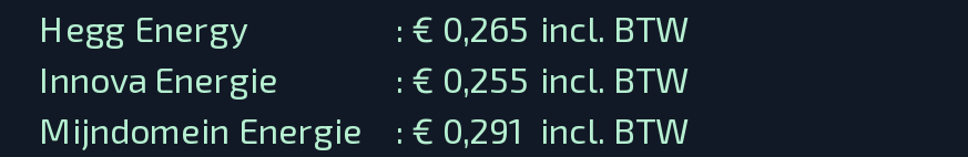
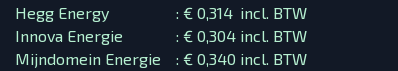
[396,6,689,48] : € 0,265 incl. BTW -> [176,3,307,22] : € 0,314 incl. BTW
[396,57,689,99] : € 0,255 incl. BTW -> [176,26,307,45] : € 0,304 incl. BTW
[39,107,689,149] Mijndomein Energie : € 0,291 incl. BTW -> [15,49,307,68] Mijndomein Energie : € 0,340 incl. BTW

